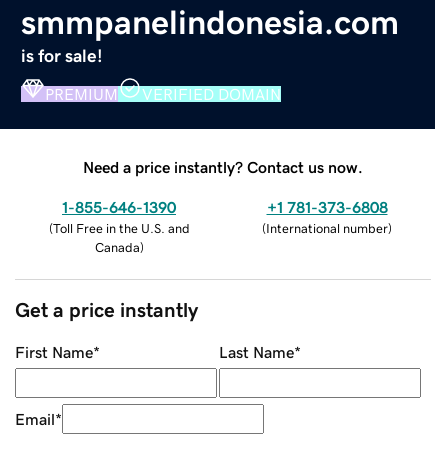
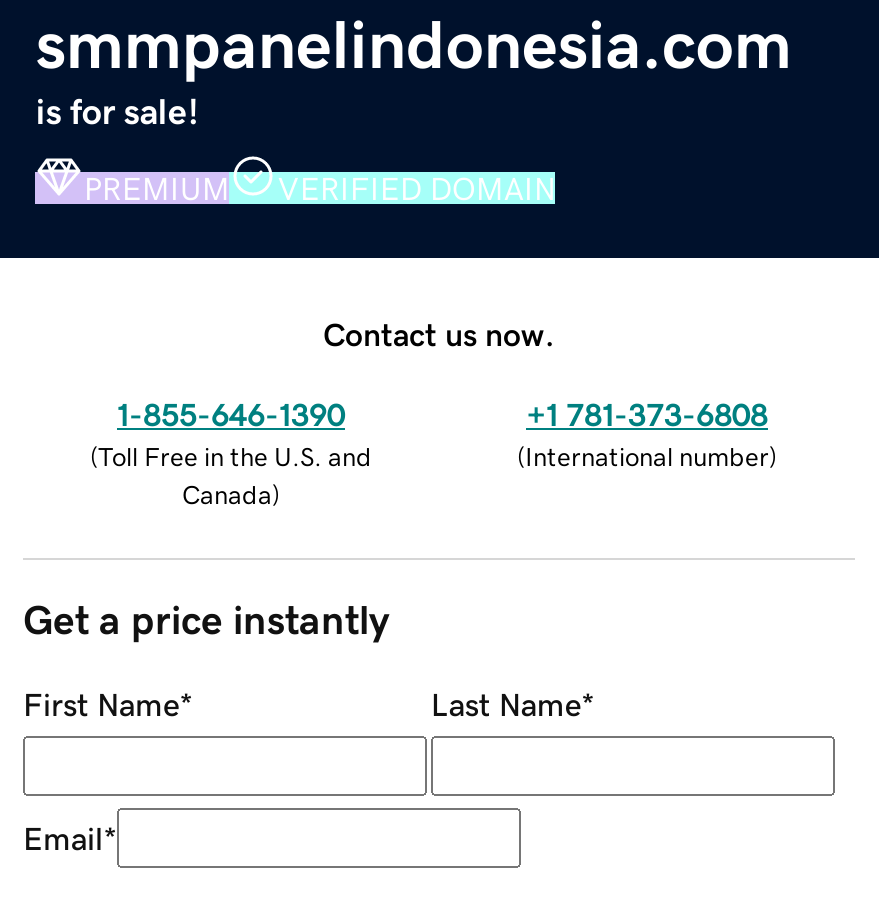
[83,159,363,175] Need a price instantly? Contact us now. -> [323,317,555,349] Contact us now.

